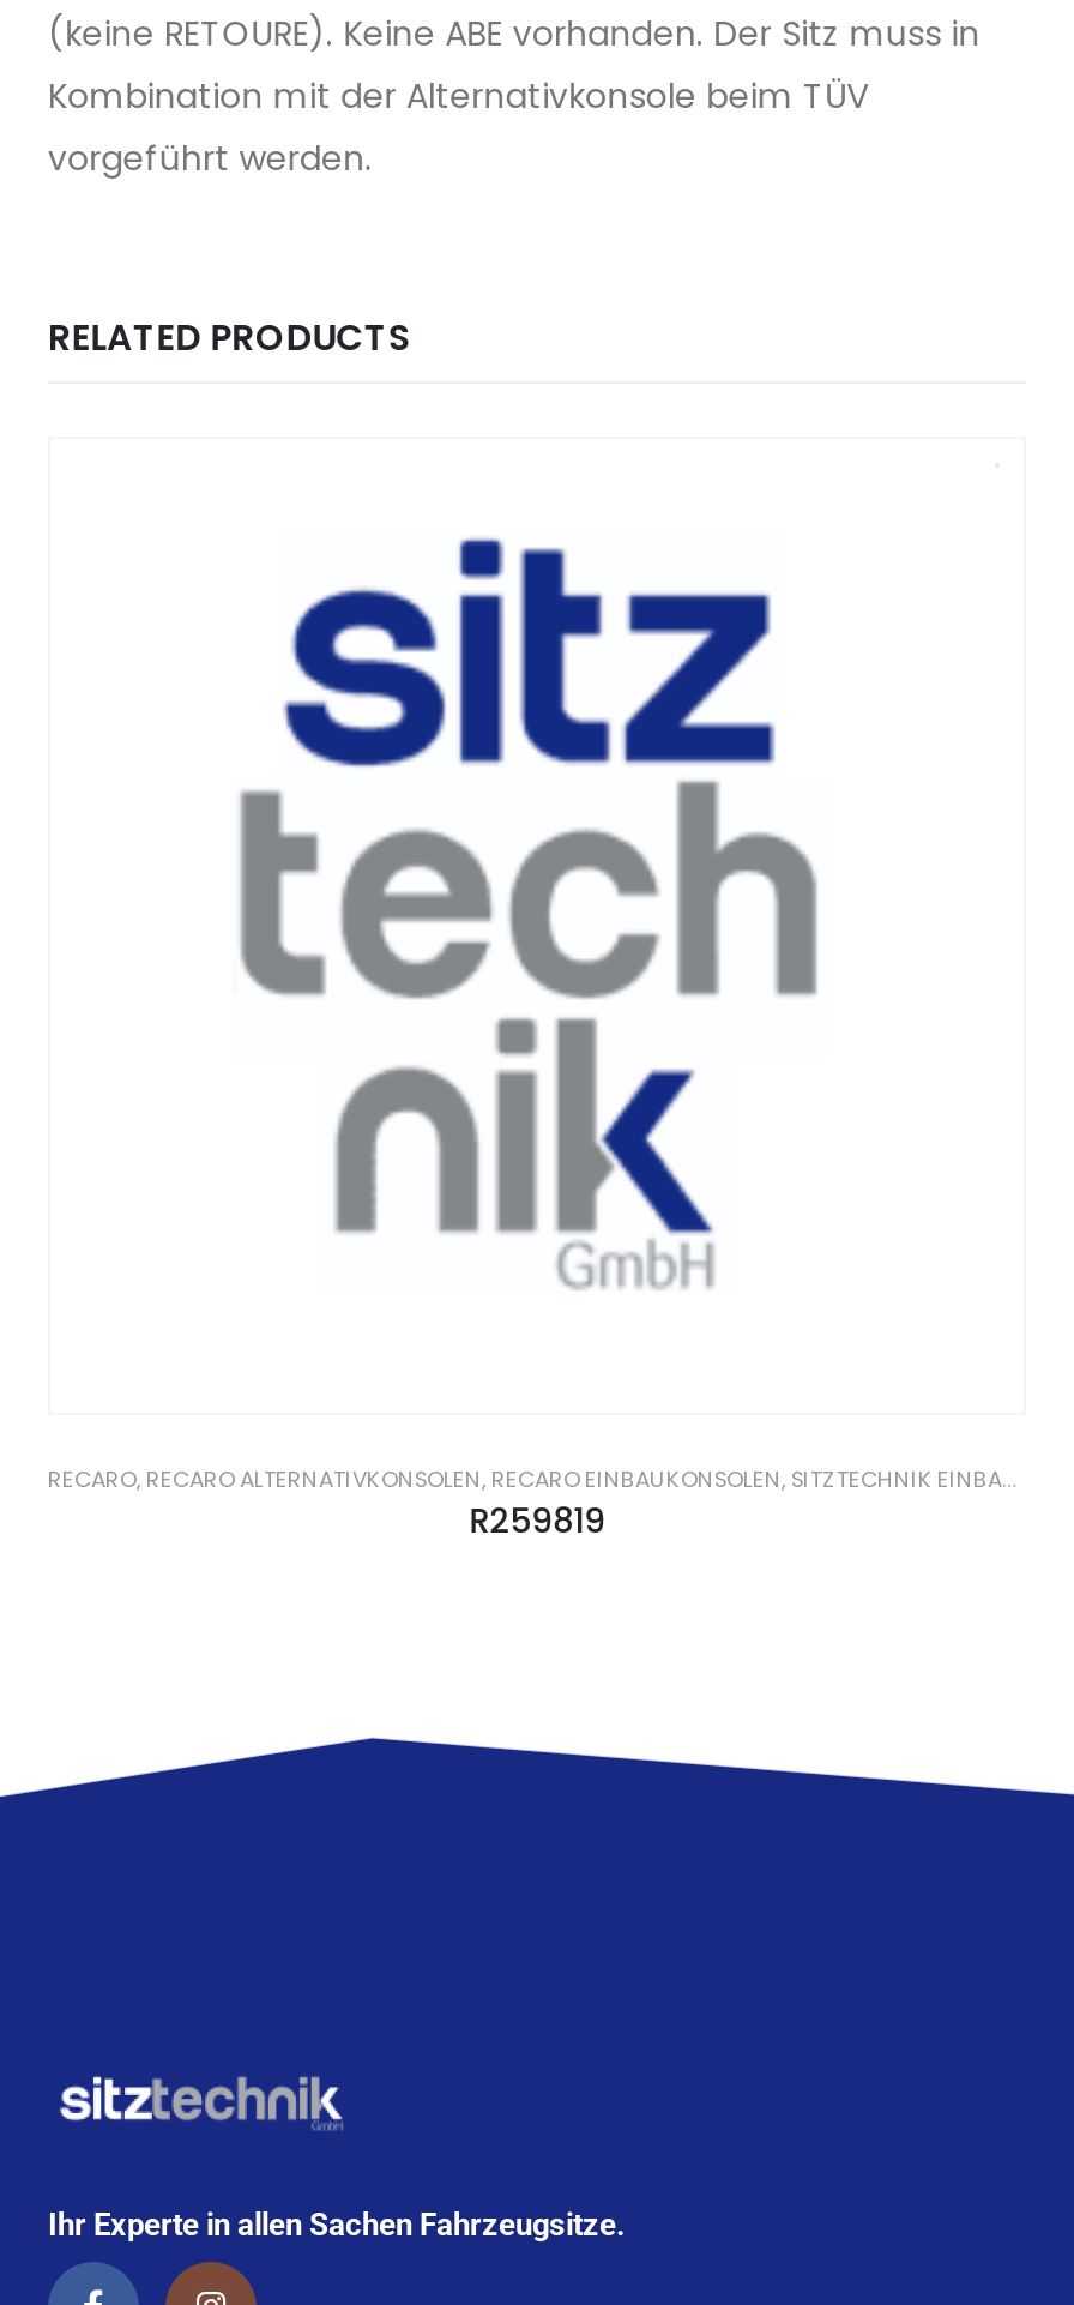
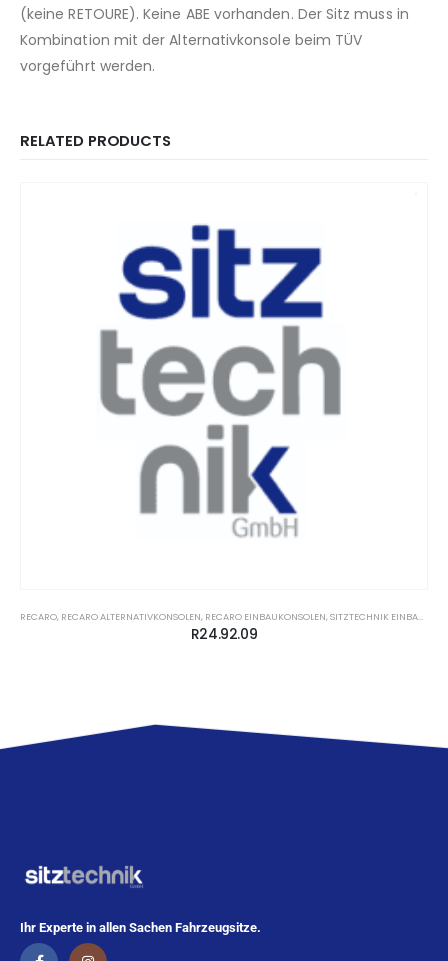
[469,1497,605,1545] R259819 -> [191,624,257,644] R24.92.09

